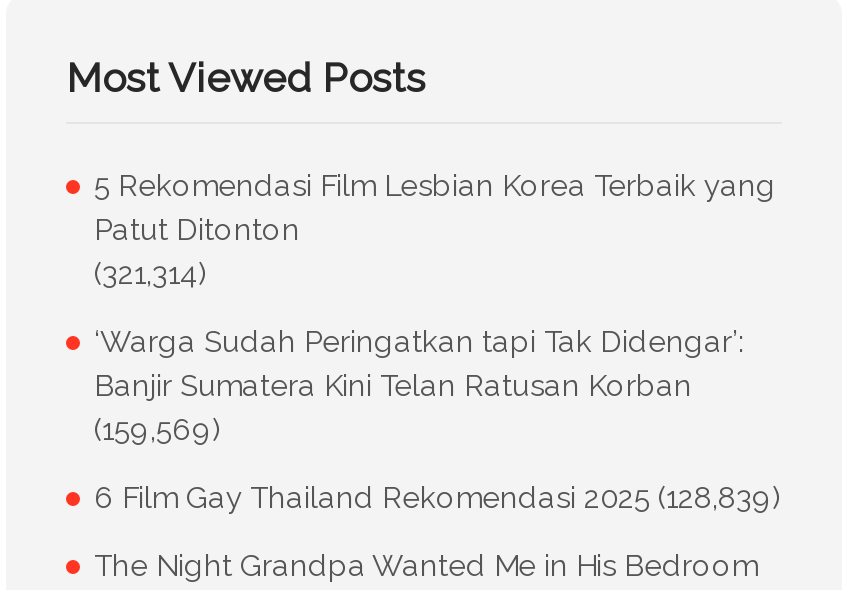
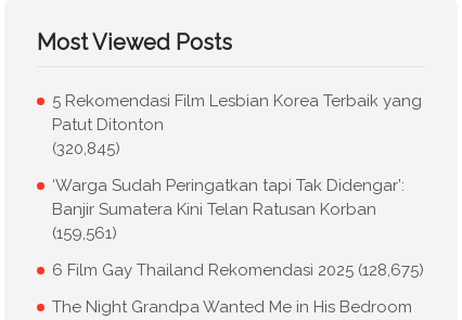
[94,257,208,293] (321,314) -> [52,139,120,159] (320,845)
[94,413,222,449] (159,569) -> [52,224,117,243] (159,561)
[94,481,782,517] 6 Film Gay Thailand Rekomendasi 2025 (128,839) -> [52,261,424,280] 6 Film Gay Thailand Rekomendasi 2025 (128,675)

